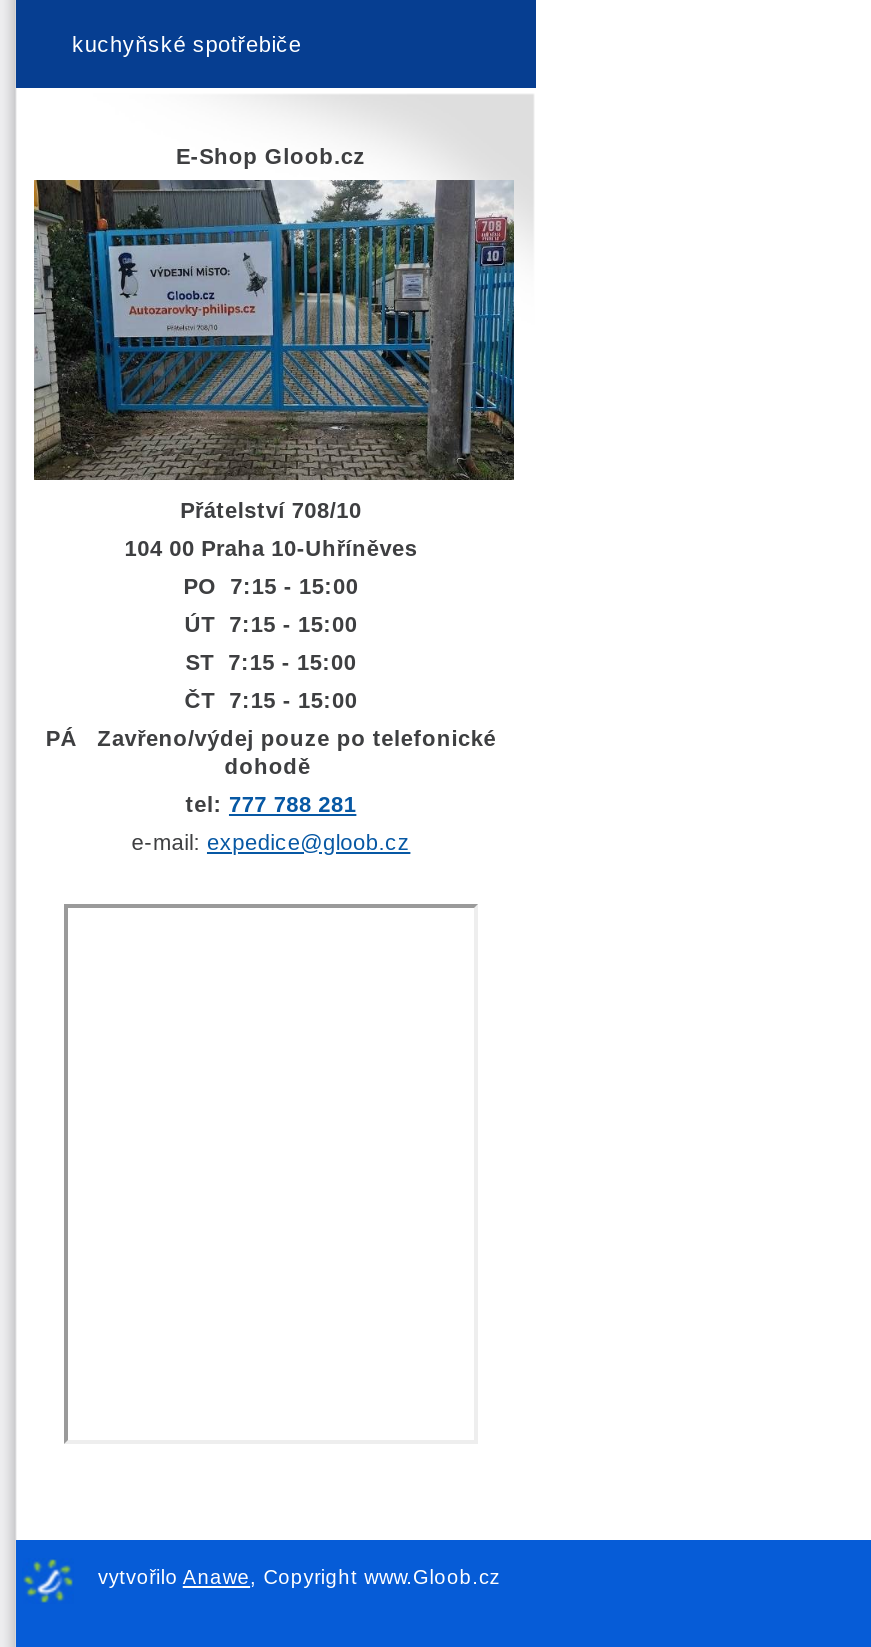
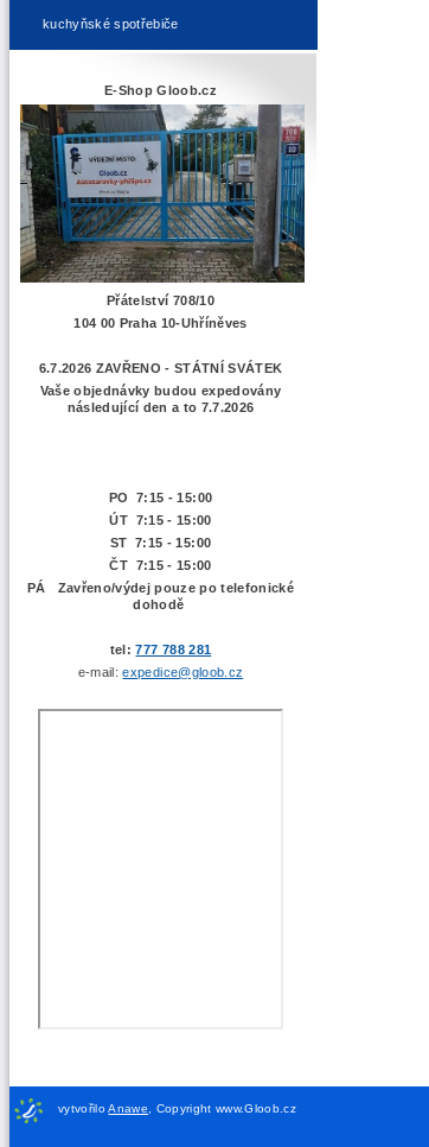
none -> [39,361,283,415] 6.7.2026 ZAVŘENO - STÁTNÍ SVÁTEK | Vaše objednávky budou expedovány | následující den a to 7.7.2026

